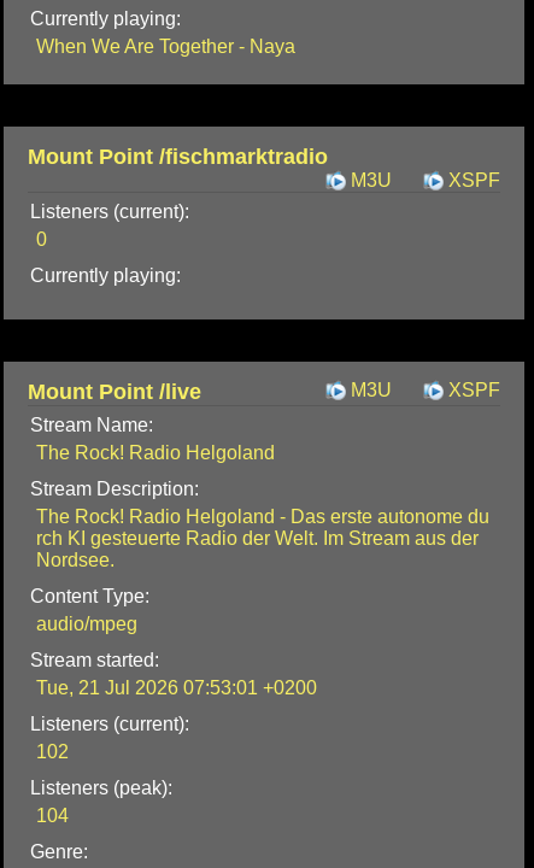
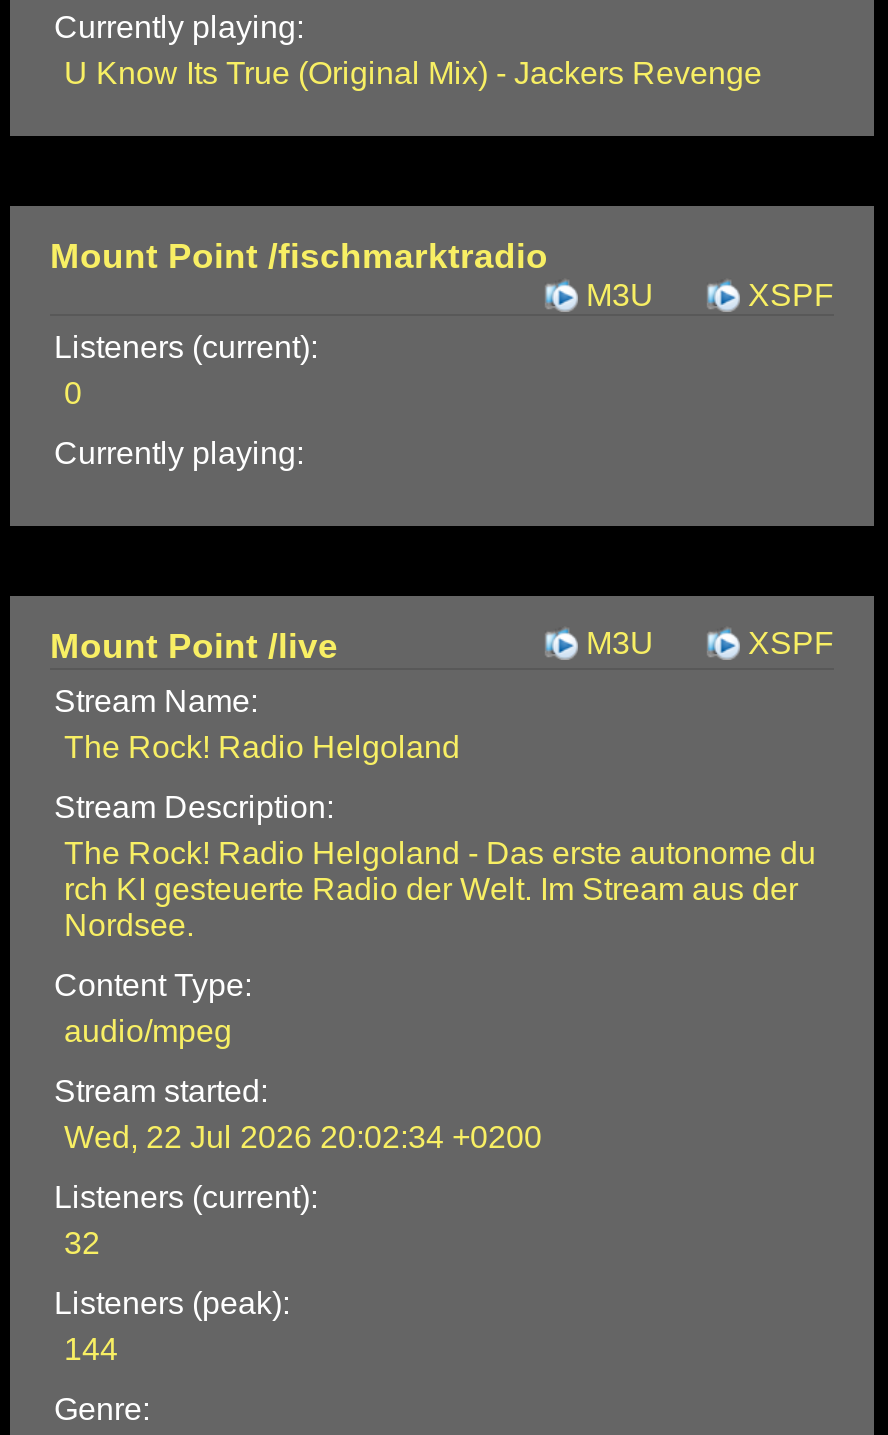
[36,36,295,57] When We Are Together - Naya -> [64,56,762,90] U Know Its True (Original Mix) - Jackers Revenge
[36,678,317,698] Tue, 21 Jul 2026 07:53:01 +0200 -> [64,1120,542,1154] Wed, 22 Jul 2026 20:02:34 +0200
[36,742,69,762] 102 -> [64,1226,100,1260] 32
[36,806,69,826] 104 -> [64,1332,118,1366] 144

